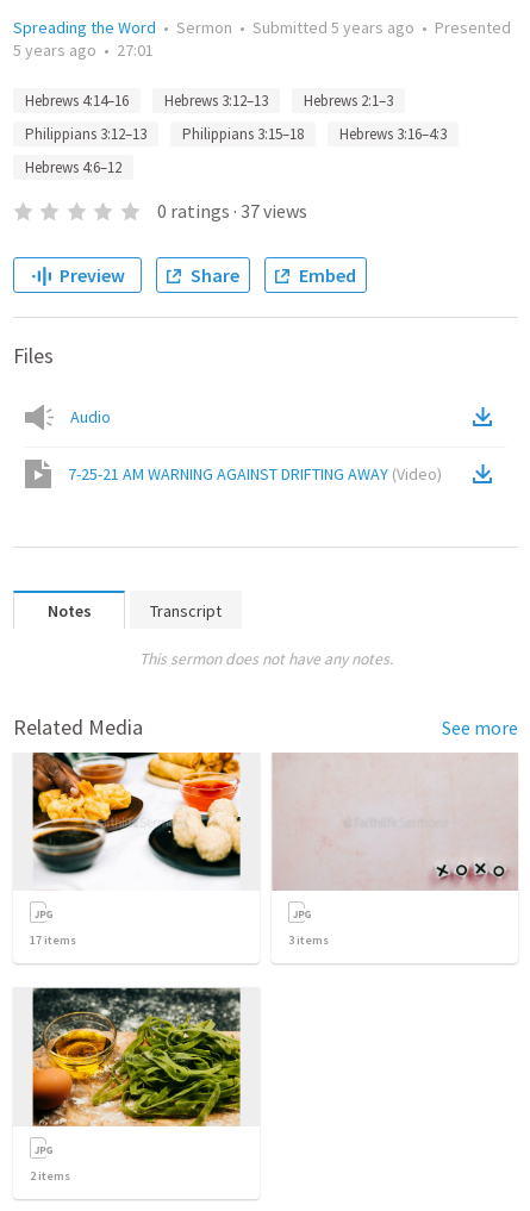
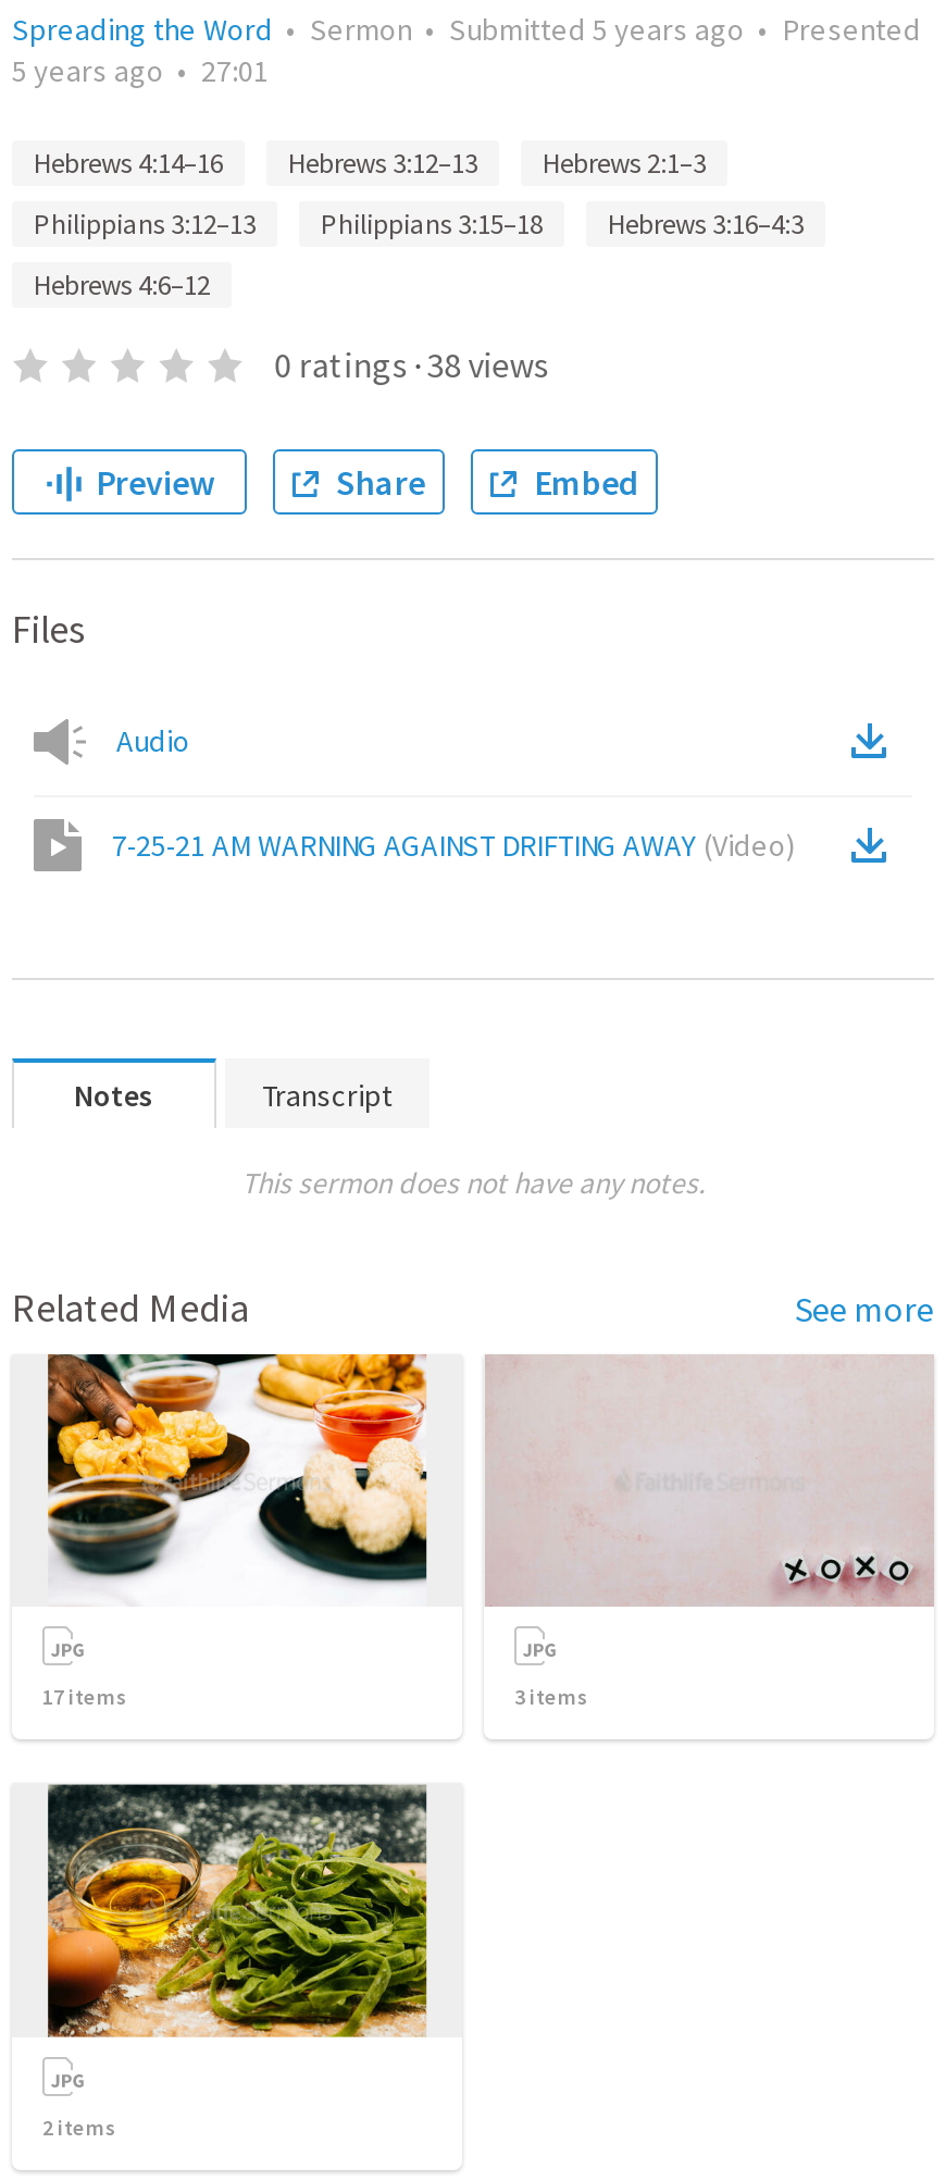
[157,199,307,223] 0 ratings · 37 views -> [274,343,548,386] 0 ratings · 38 views

